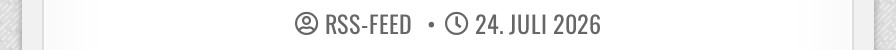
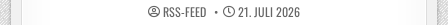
[325,6,601,40] RSS-FEED 24. JULI 2026 -> [163,3,300,20] RSS-FEED 21. JULI 2026

